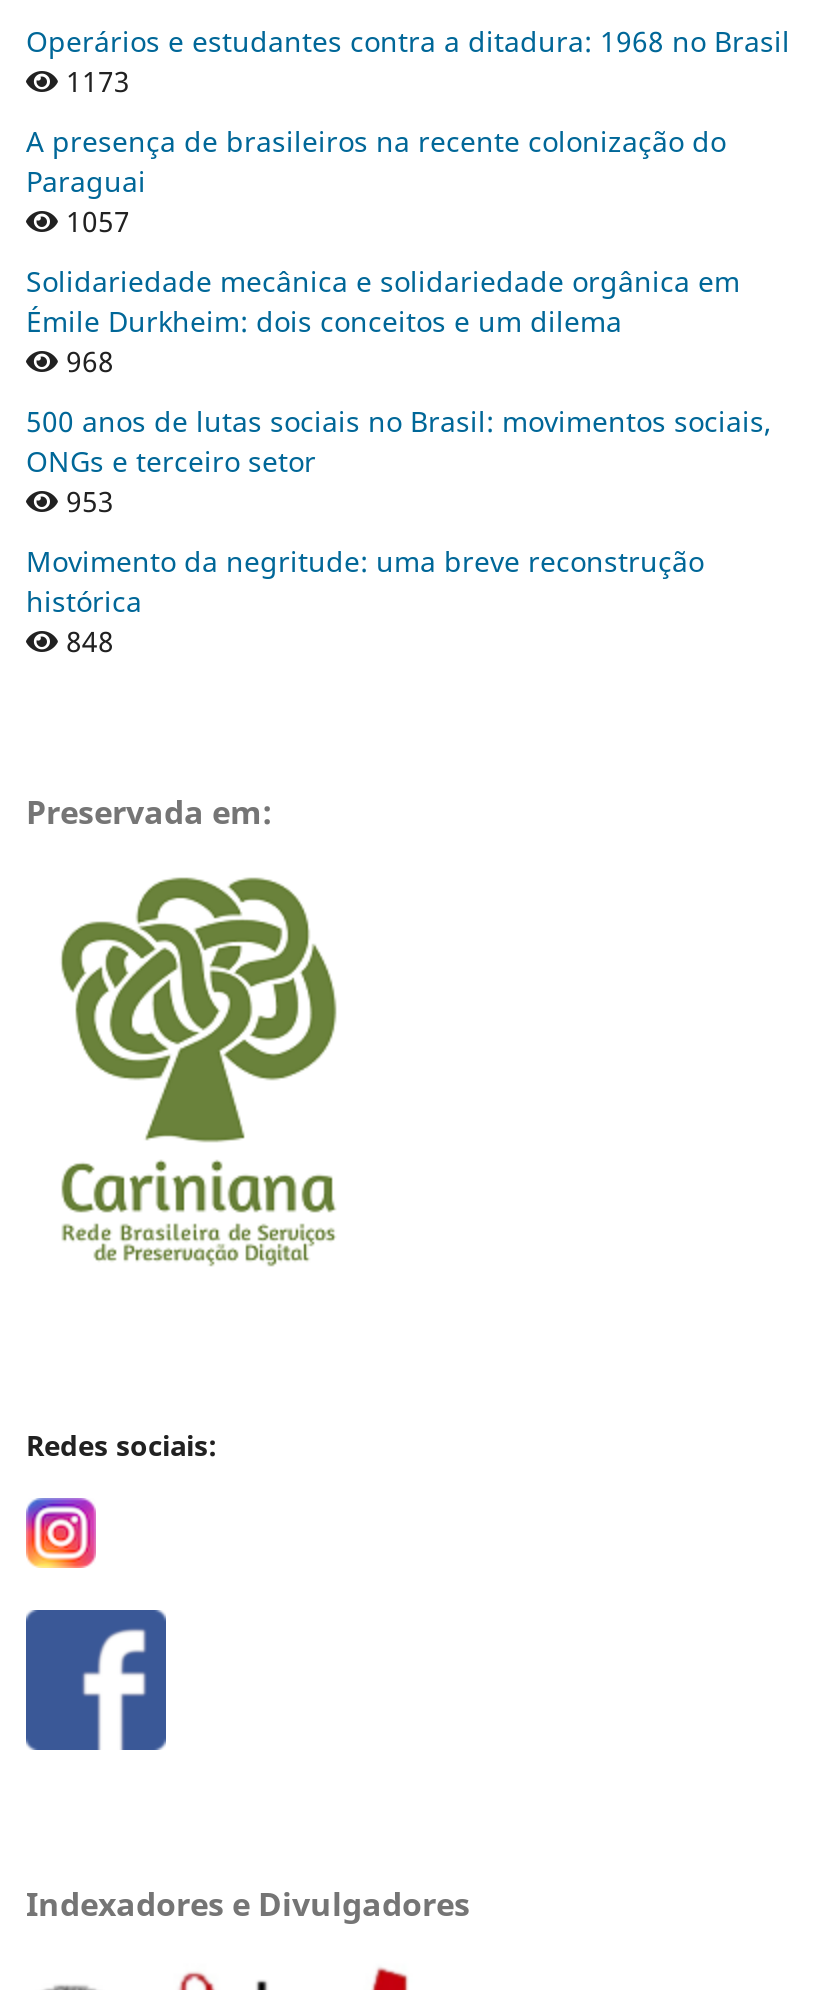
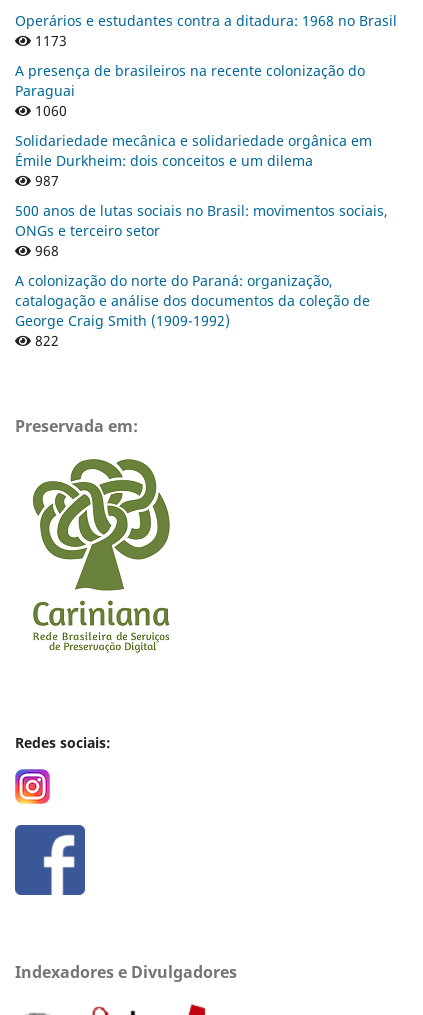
[58,202,130,240] 1057 -> [31,101,67,120] 1060
[58,342,114,380] 968 -> [31,171,59,190] 987
[58,482,114,520] 953 -> [31,241,59,260] 968
[26,542,704,660] Movimento da negritude: uma breve reconstrução | histórica | 848 -> [15,271,370,350] A colonização do norte do Paraná: organização, | catalogação e análise dos documentos da coleção de | George Craig Smith (1909-1992) | 822

